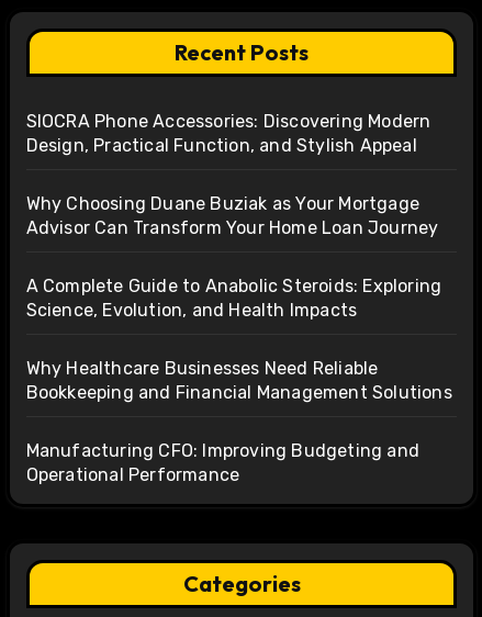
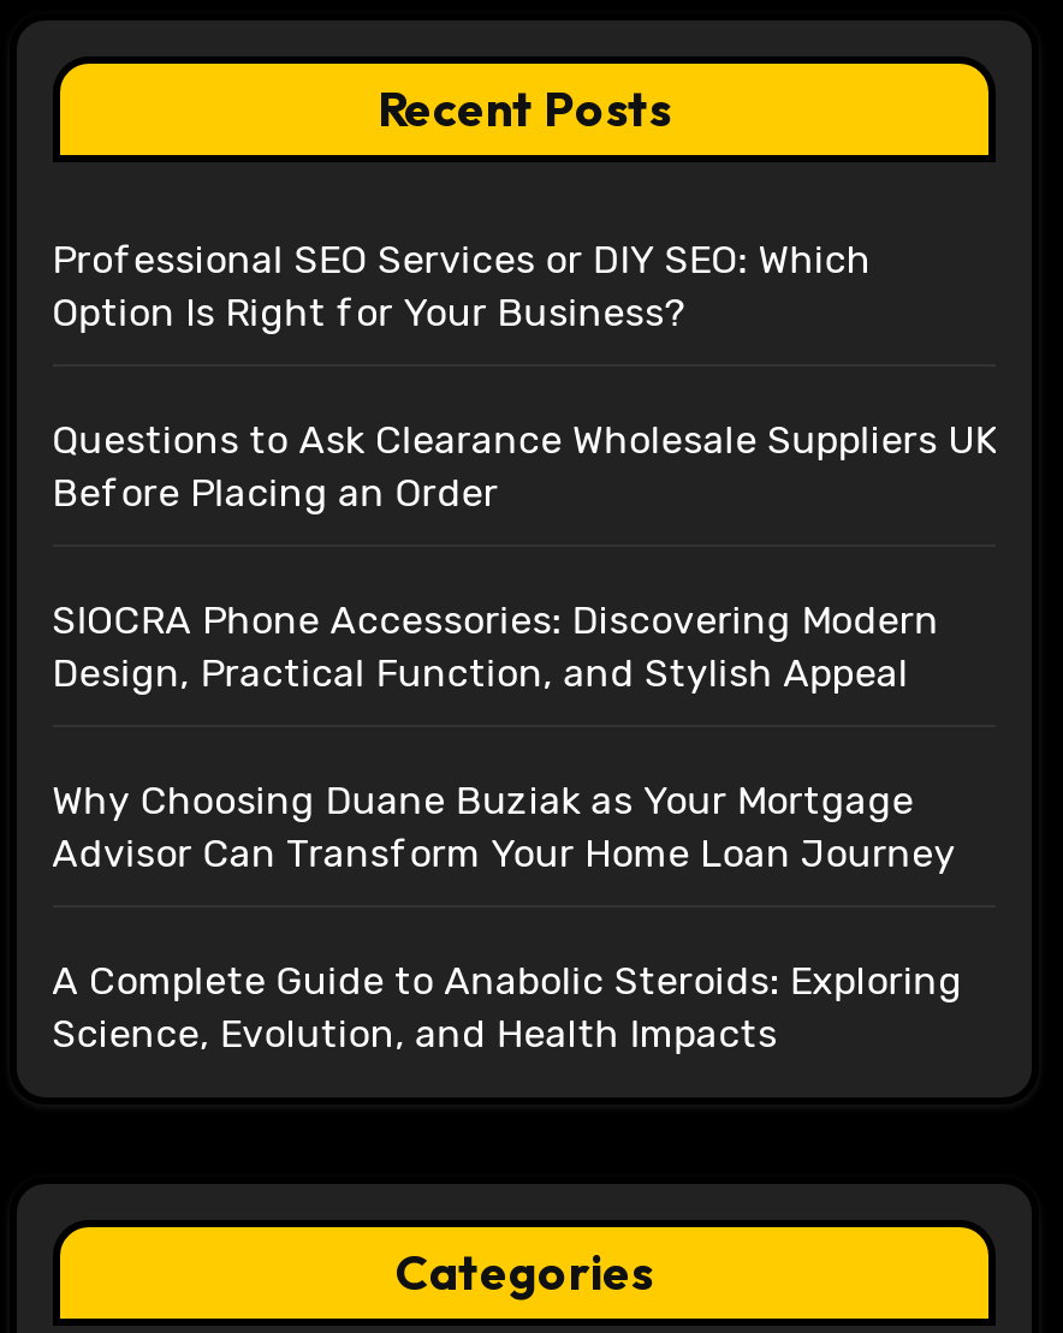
none -> [52,236,997,515] Professional SEO Services or DIY SEO: Which | Option Is Right for Your Business? | Questions to Ask Clearance Wholesale Suppliers UK | Before Placing an Order
moved [26,110,442,320] -> [52,596,962,1056]: SIOCRA Phone Accessories: Discovering Modern | Design, Practical Function, and Stylish Appeal | Why Choosing Duane Buziak as Your Mortgage | Advisor Can Transform Your Home Loan Journey | A Complete Guide to Anabolic Steroids: Exploring | Science, Evolution, and Health Impacts
[26,357,452,485] Why Healthcare Businesses Need Reliable | Bookkeeping and Financial Management Solutions | Manufacturing CFO: Improving Budgeting and | Operational Performance -> none

